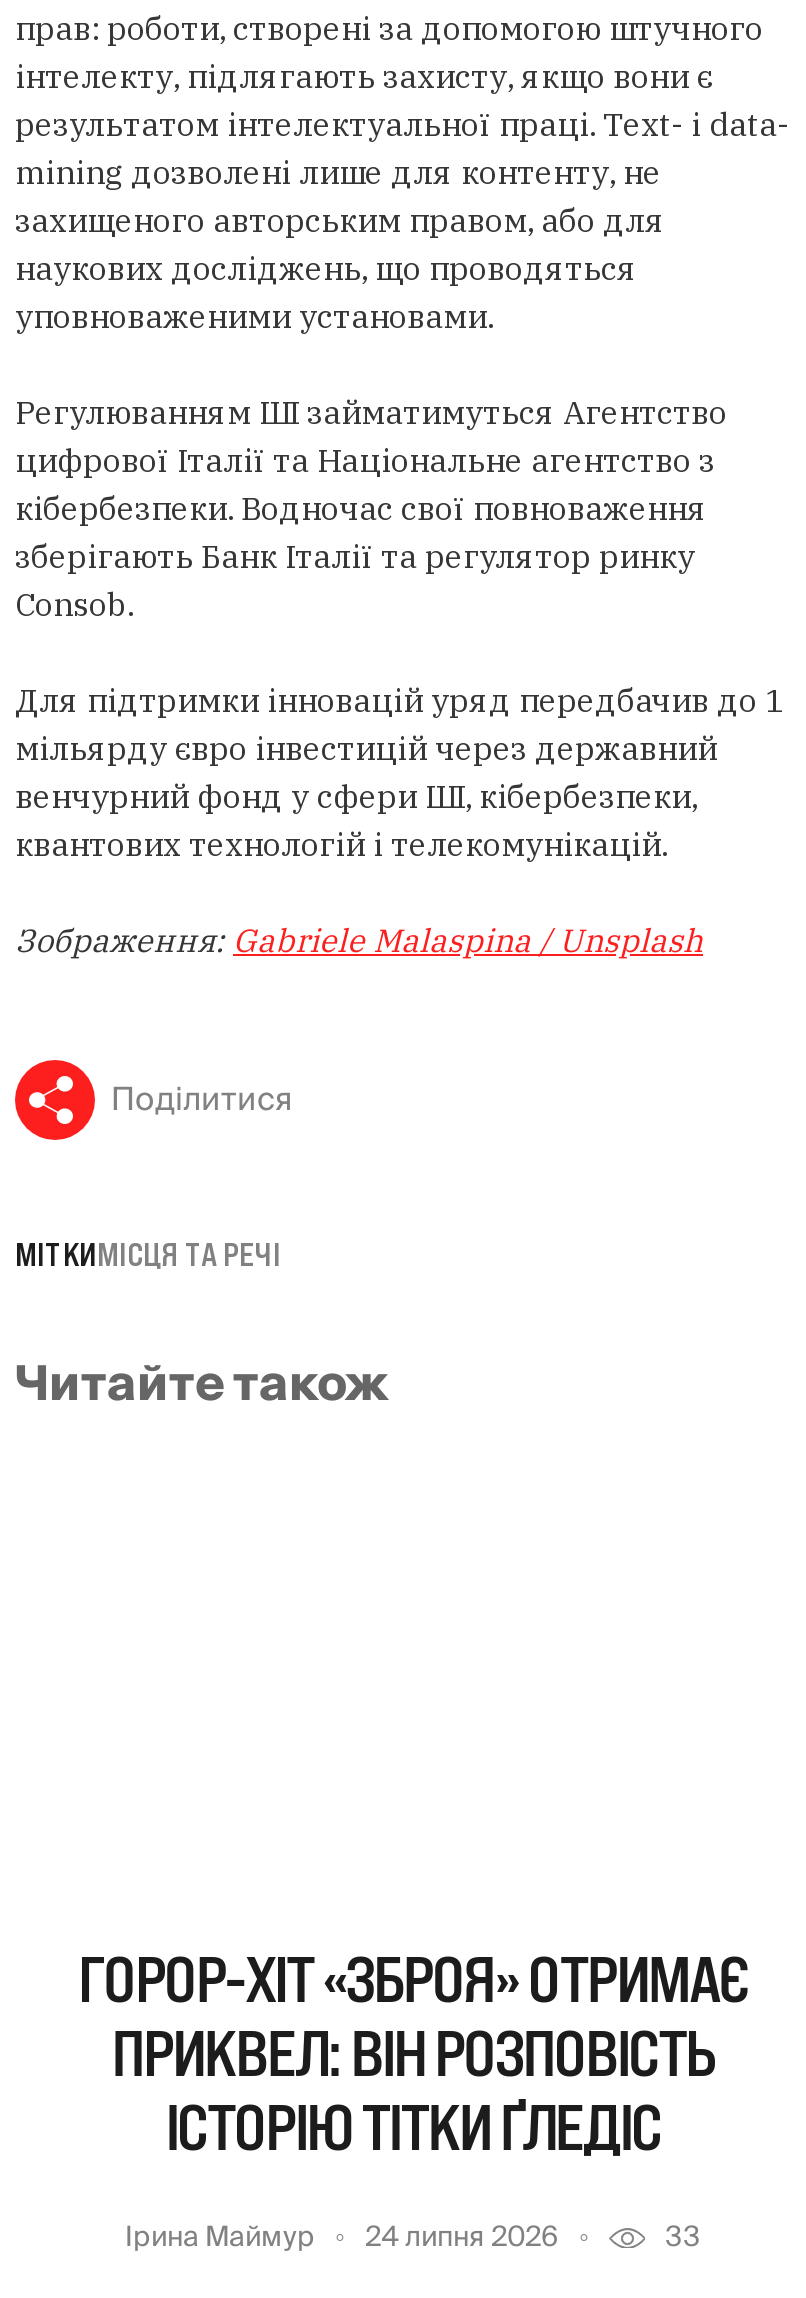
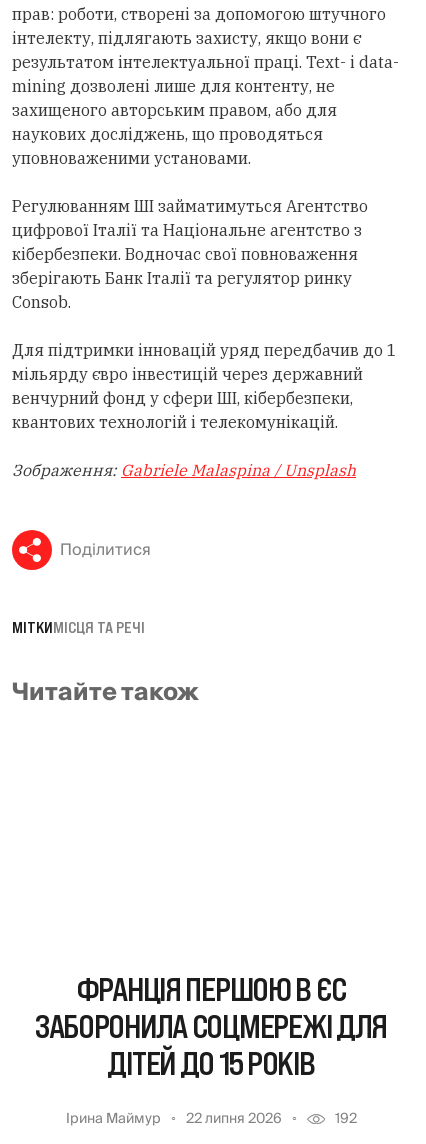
[78,1943,748,2163] ГОРОР-ХІТ «ЗБРОЯ» ОТРИМАЄ | ПРИКВЕЛ: ВІН РОЗПОВІСТЬ | ІСТОРІЮ ТІТКИ ҐЛЕДІС -> [35,972,387,1082] ФРАНЦІЯ ПЕРШОЮ В ЄС | ЗАБОРОНИЛА СОЦМЕРЕЖІ ДЛЯ | ДІТЕЙ ДО 15 РОКІВ
[365,2213,701,2261] 24 липня 2026 | 33 -> [185,1107,356,1131] 22 липня 2026 | 192

